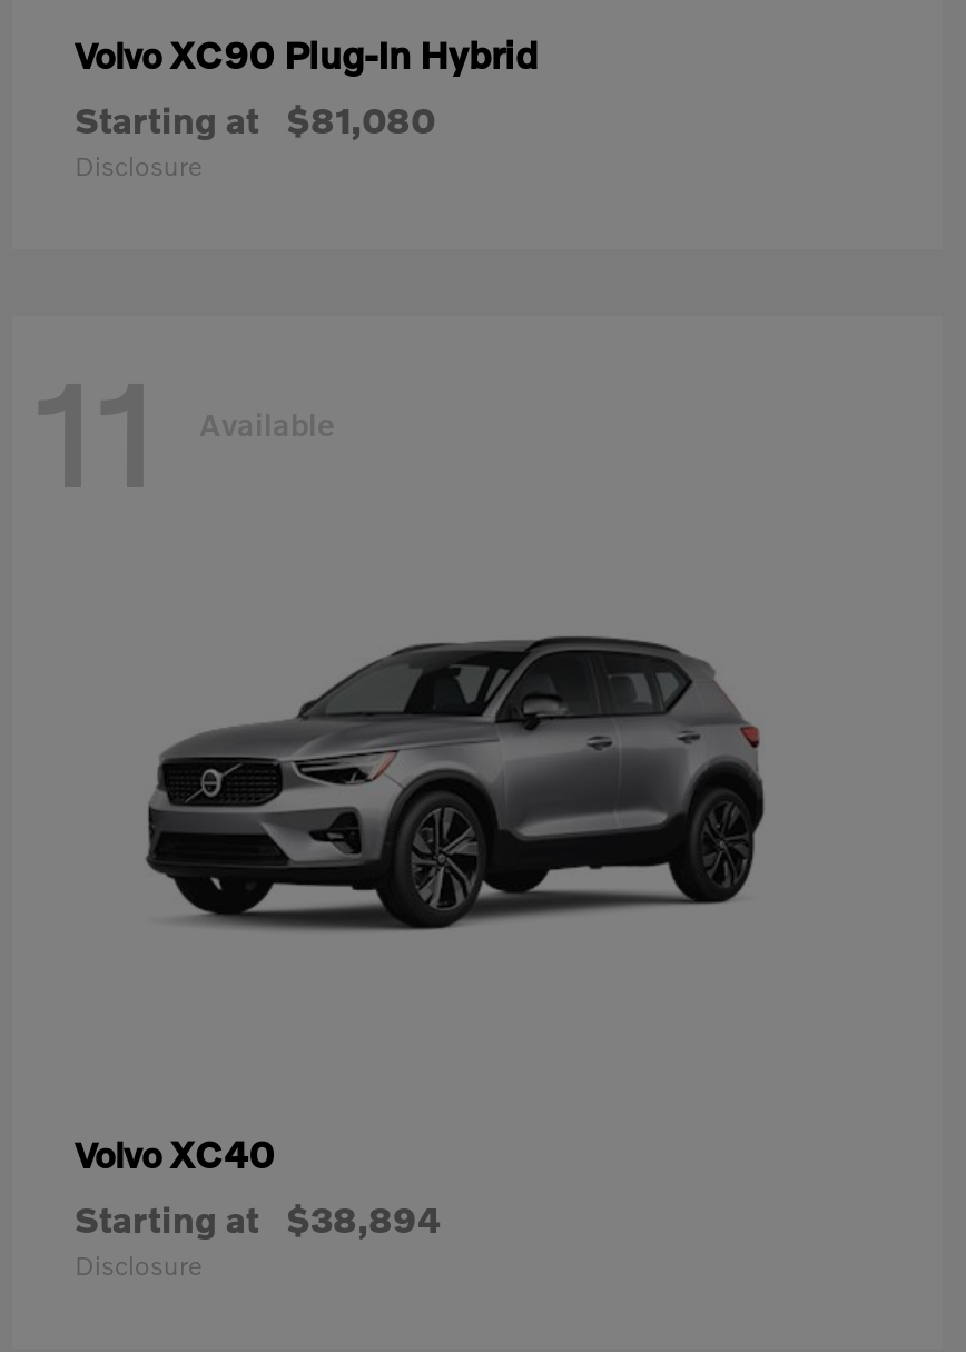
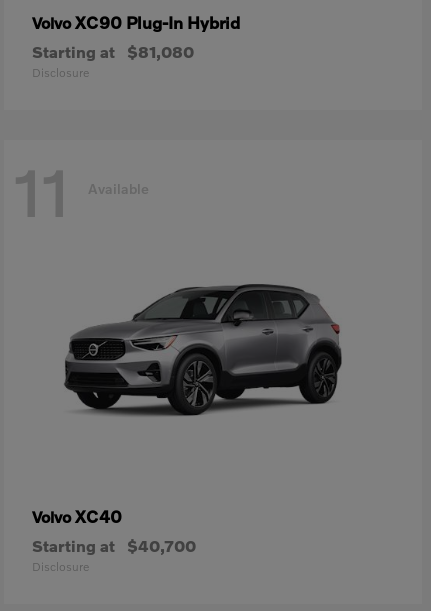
[75,1198,442,1240] Starting at $38,894 -> [32,536,196,555] Starting at $40,700

